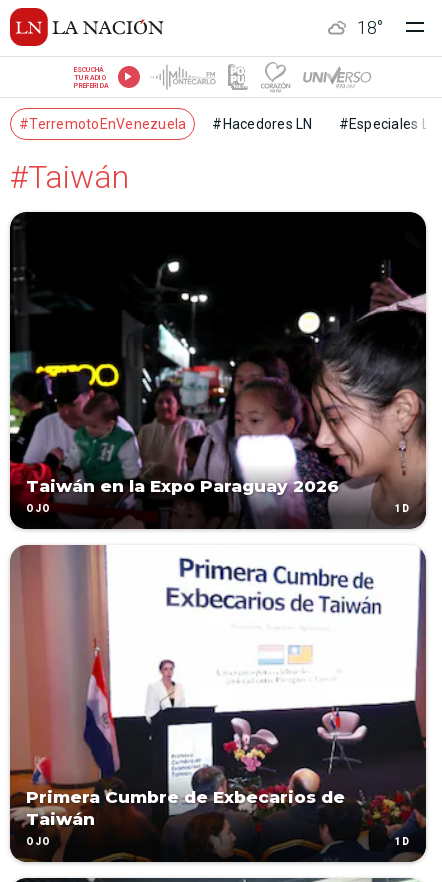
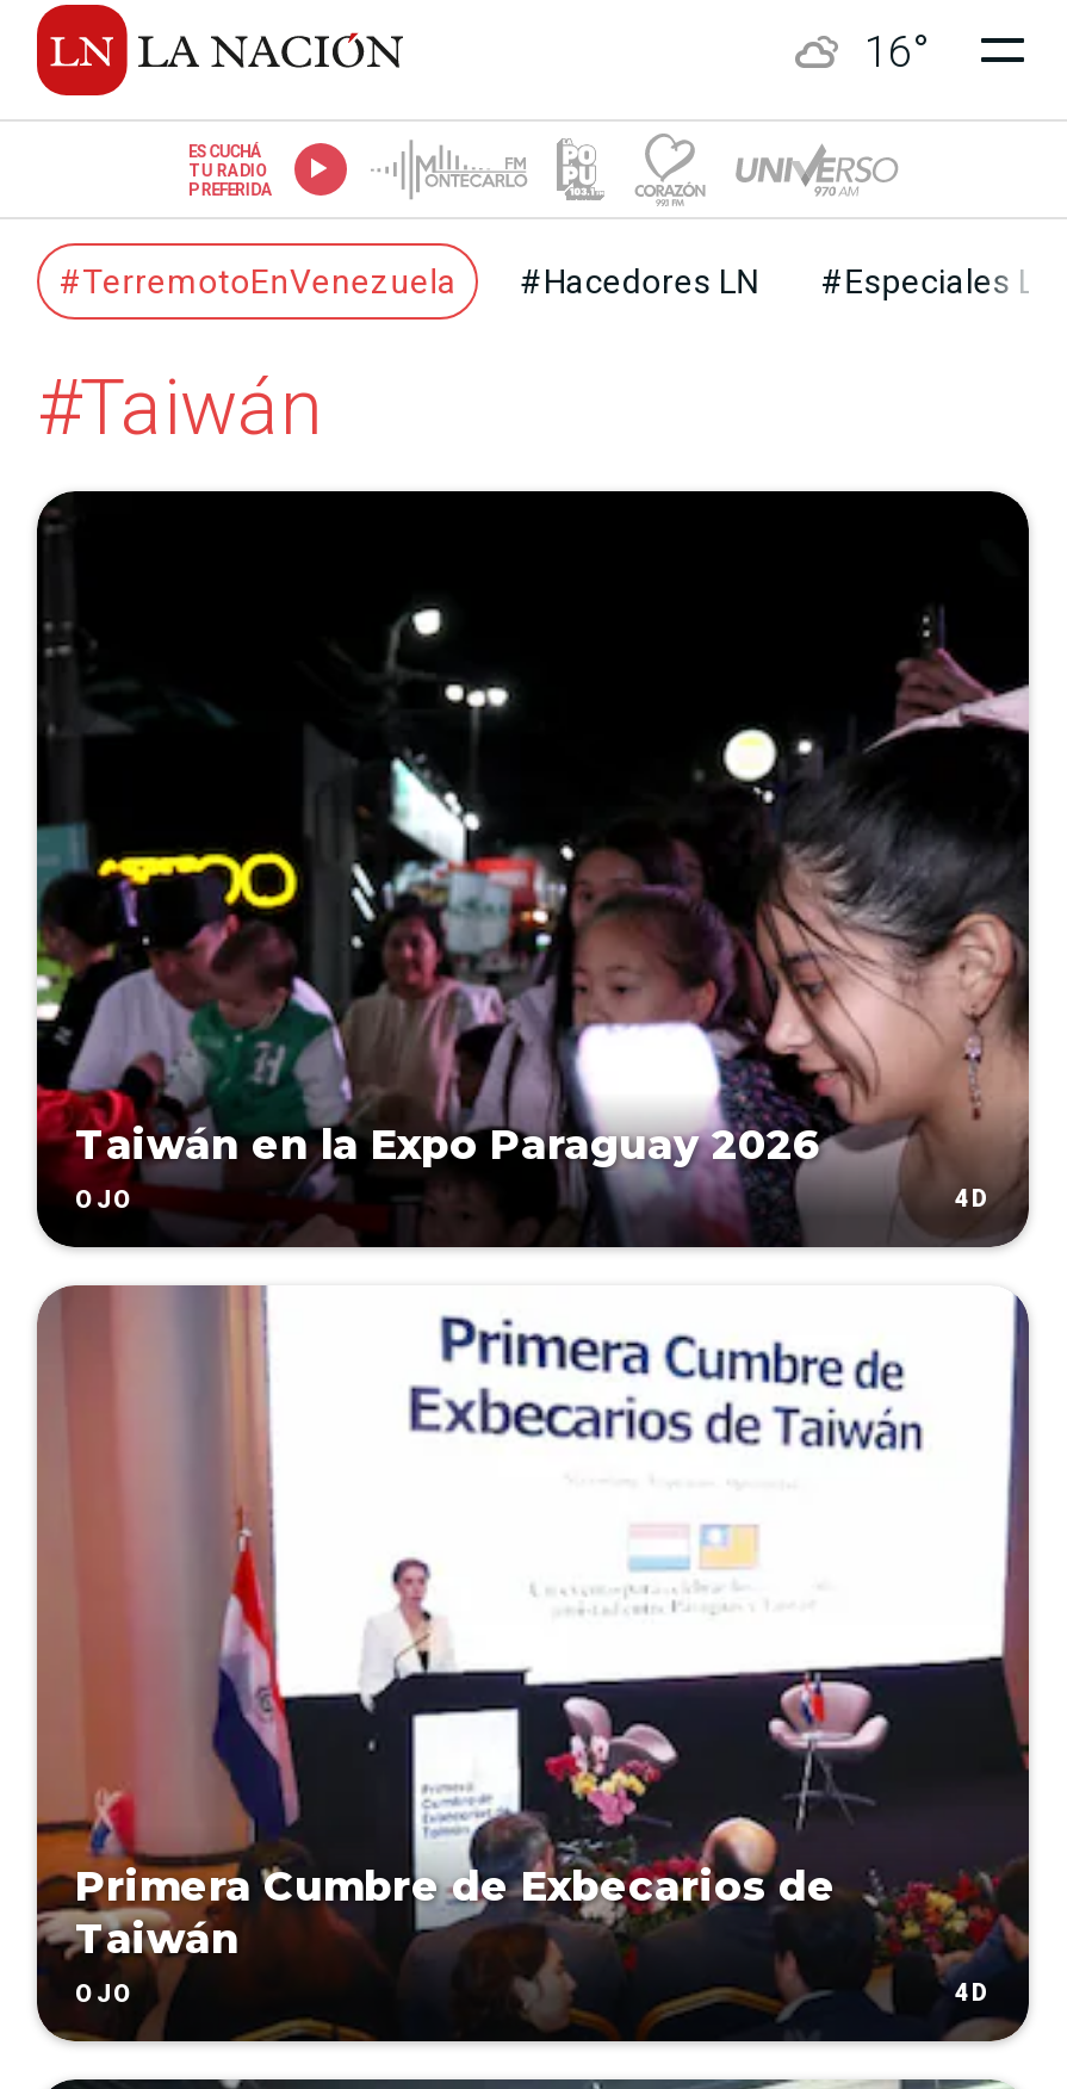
[357,17,383,38] 18° -> [864,26,926,76] 16°
[395,503,410,514] 1D -> [955,1185,991,1212] 4D
[395,836,410,847] 1D -> [955,1980,991,2006] 4D

